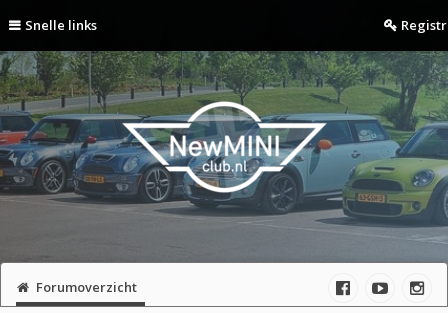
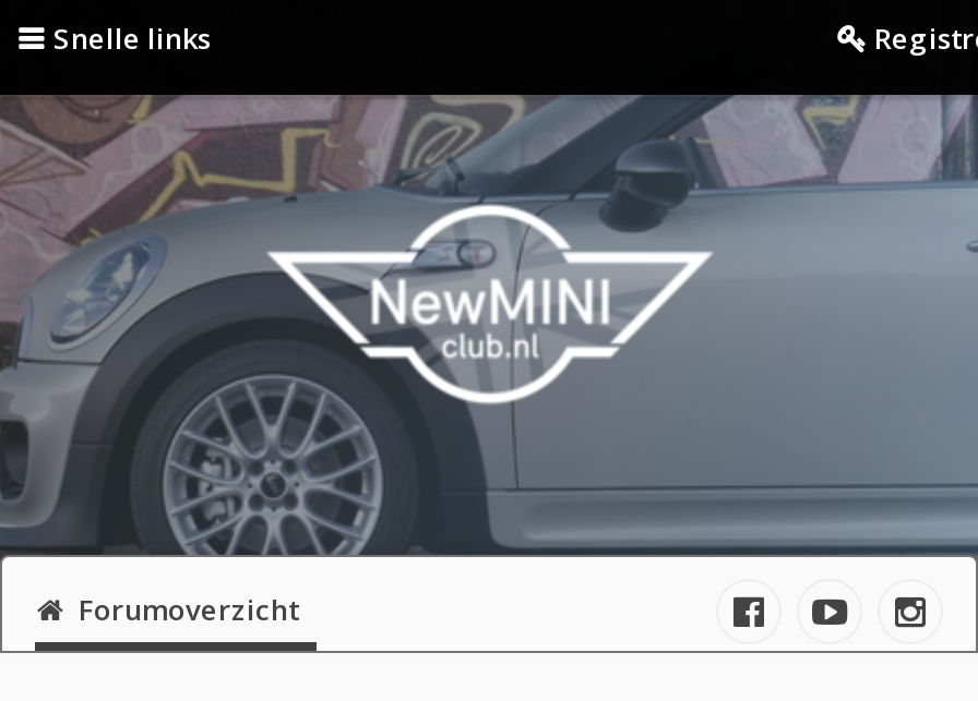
[3,51,445,262] [image] -> [7,95,971,555] [image]

